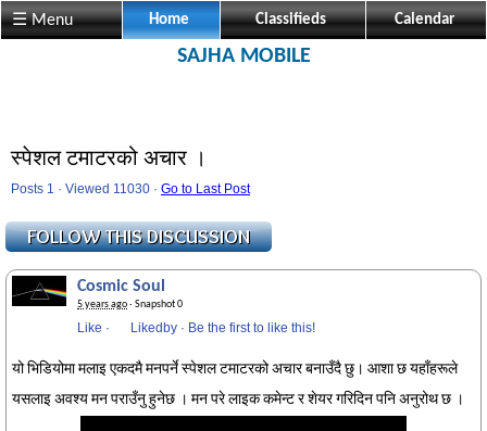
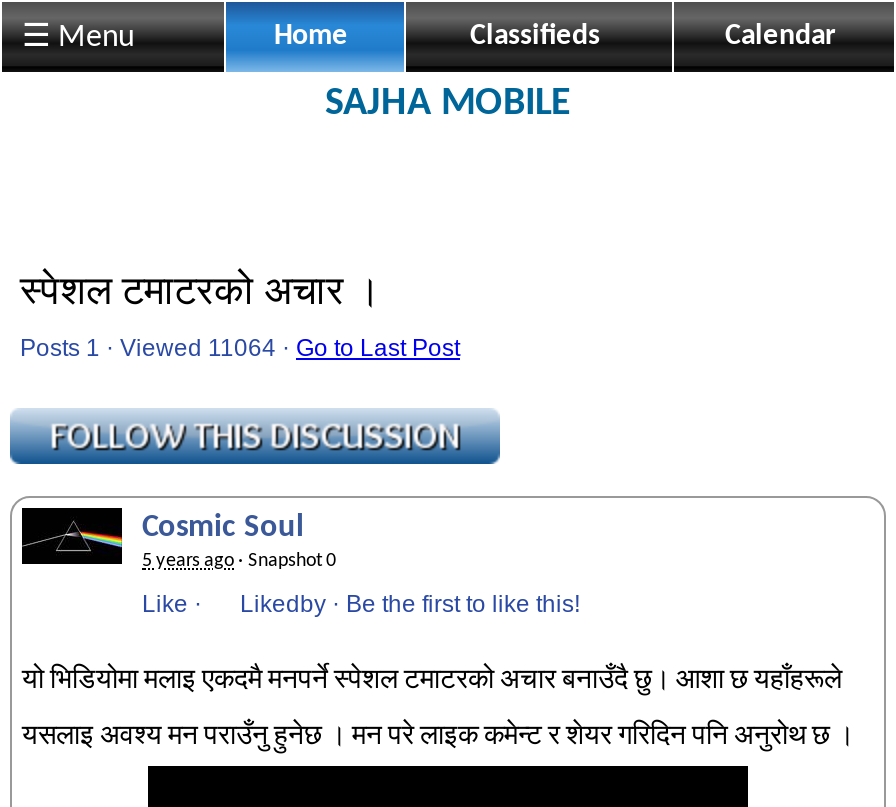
[11,181,250,197] Posts 1 · Viewed 11030 · Go to Last Post -> [20,334,460,362] Posts 1 · Viewed 11064 · Go to Last Post

